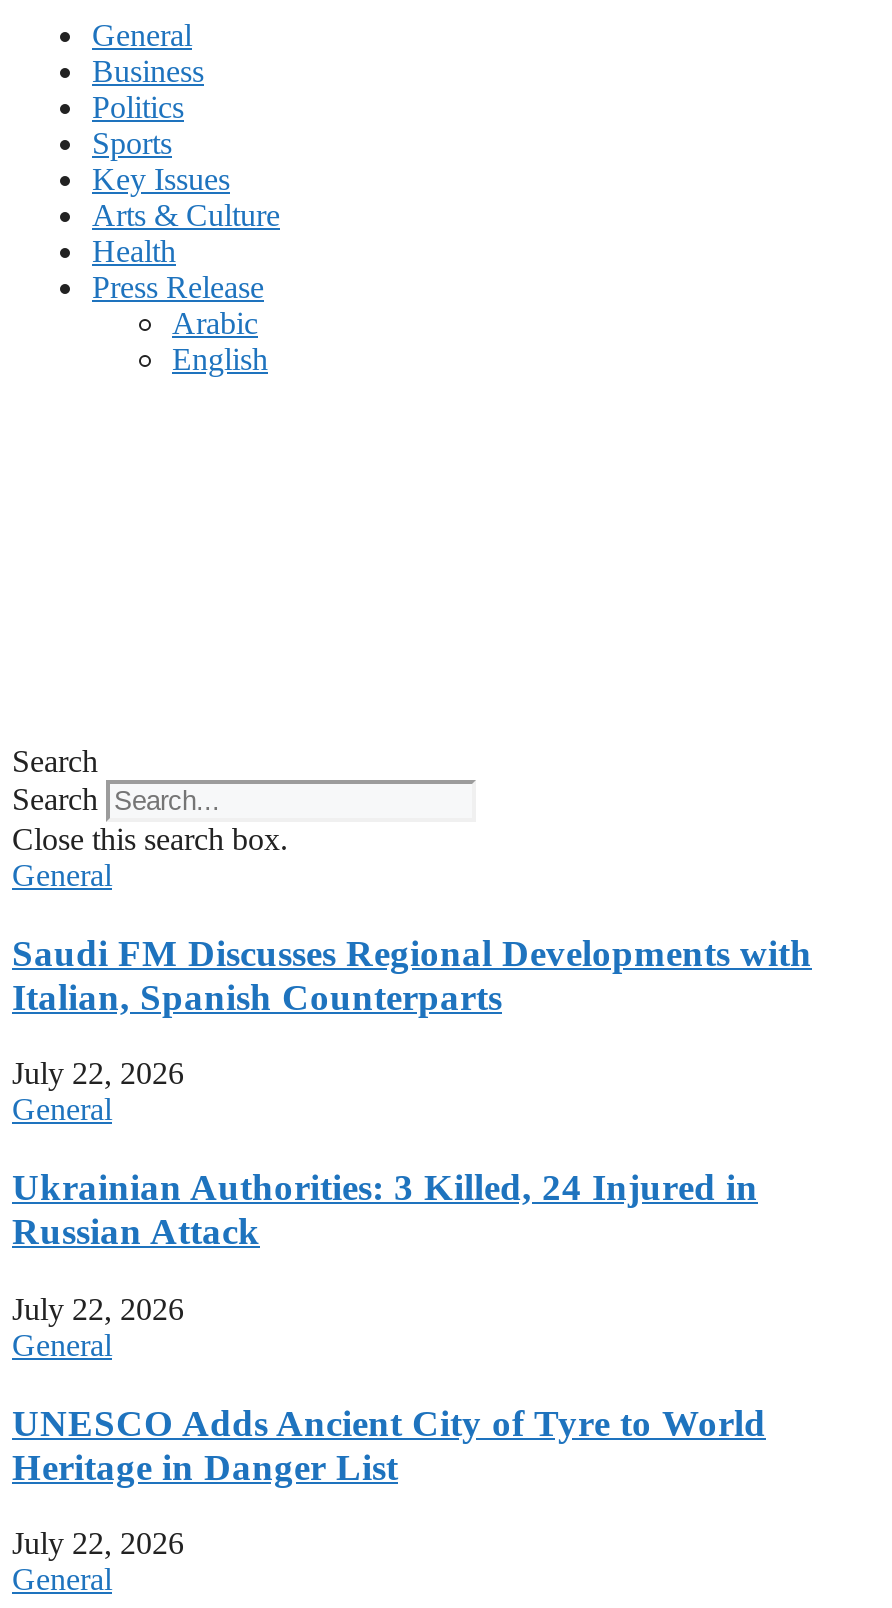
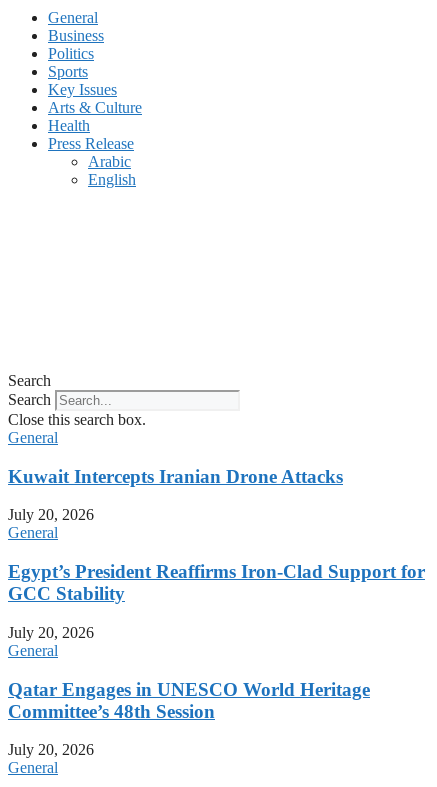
[12,931,812,1017] Saudi FM Discusses Regional Developments with | Italian, Spanish Counterparts -> [8,466,343,487] Kuwait Intercepts Iranian Drone Attacks
[12,1057,184,1091] July 22, 2026 -> [8,506,94,523] July 20, 2026
[12,1166,758,1252] Ukrainian Authorities: 3 Killed, 24 Injured in | Russian Attack -> [8,561,425,604] Egypt’s President Reaffirms Iron-Clad Support for | GCC Stability
[12,1292,184,1326] July 22, 2026 -> [8,624,94,641] July 20, 2026
[12,1401,766,1487] UNESCO Adds Ancient City of Tyre to World | Heritage in Danger List -> [8,679,370,722] Qatar Engages in UNESCO World Heritage | Committee’s 48th Session
[12,1527,184,1561] July 22, 2026 -> [8,741,94,758] July 20, 2026

